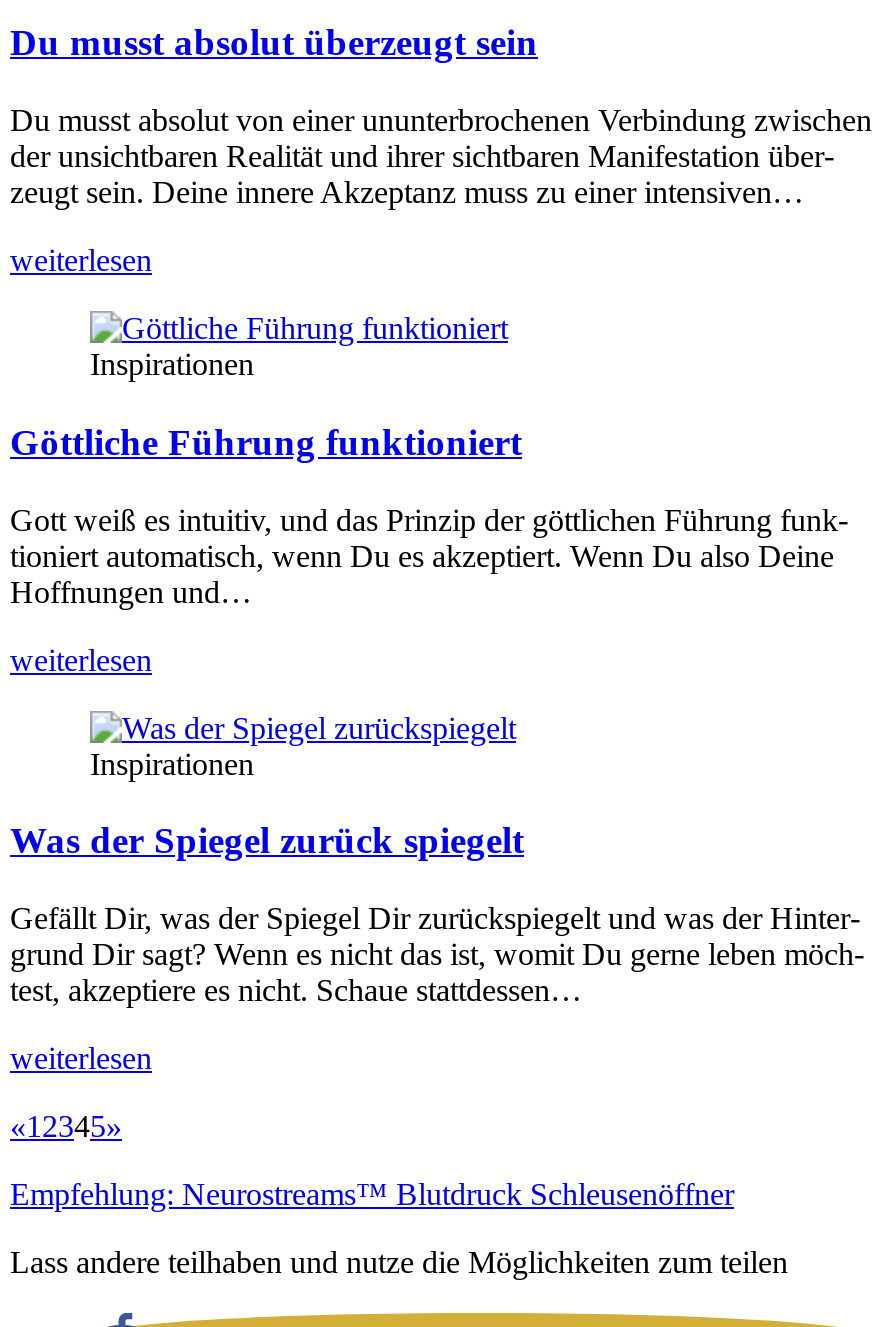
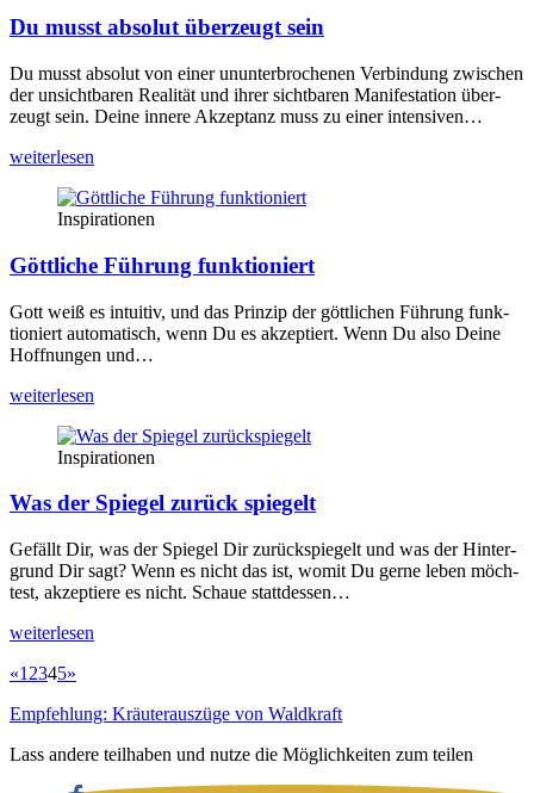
[10,1177,734,1211] Empfehlung: Neurostreams™ Blutdruck Schleusenöffner -> [10,704,342,724] Empfehlung: Kräuterauszüge von Waldkraft

